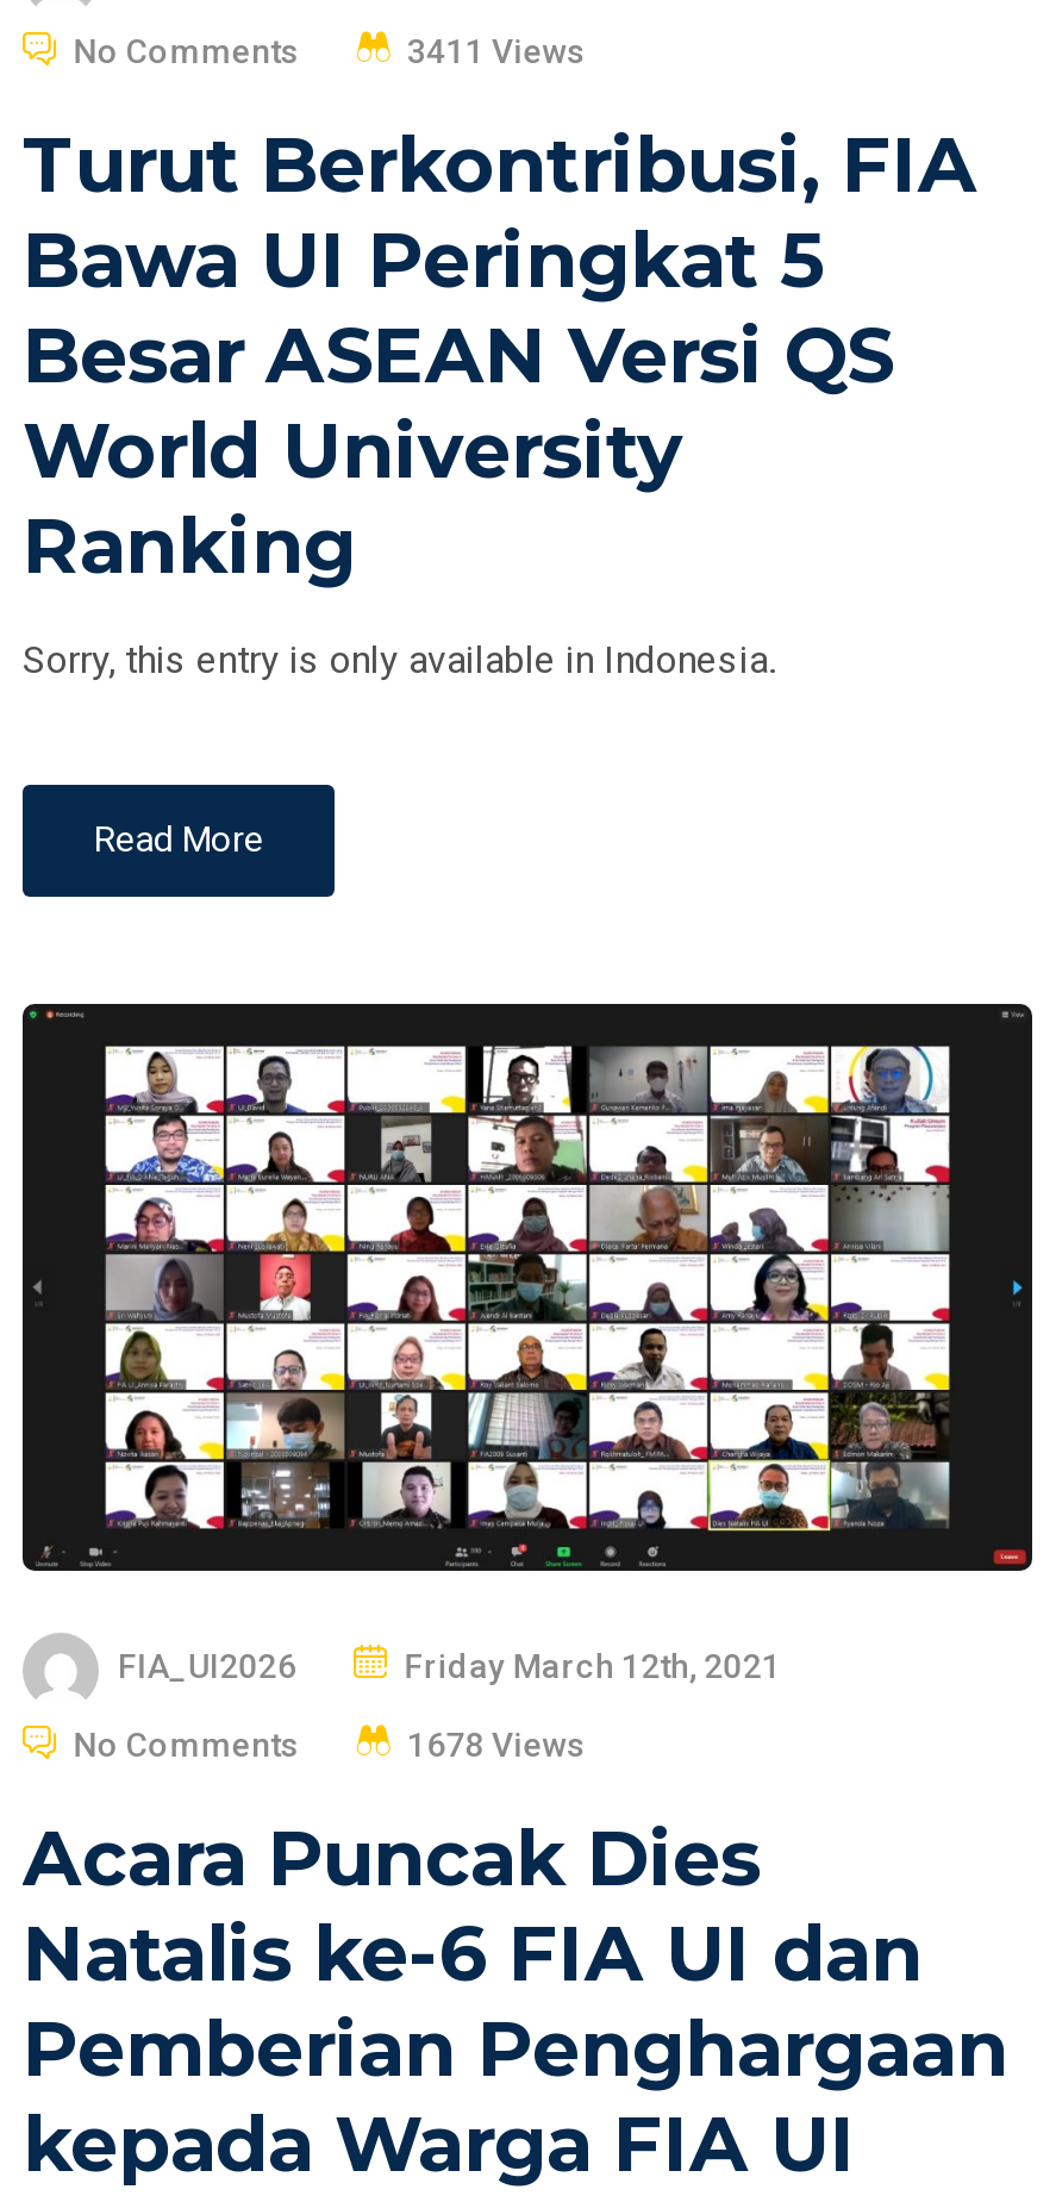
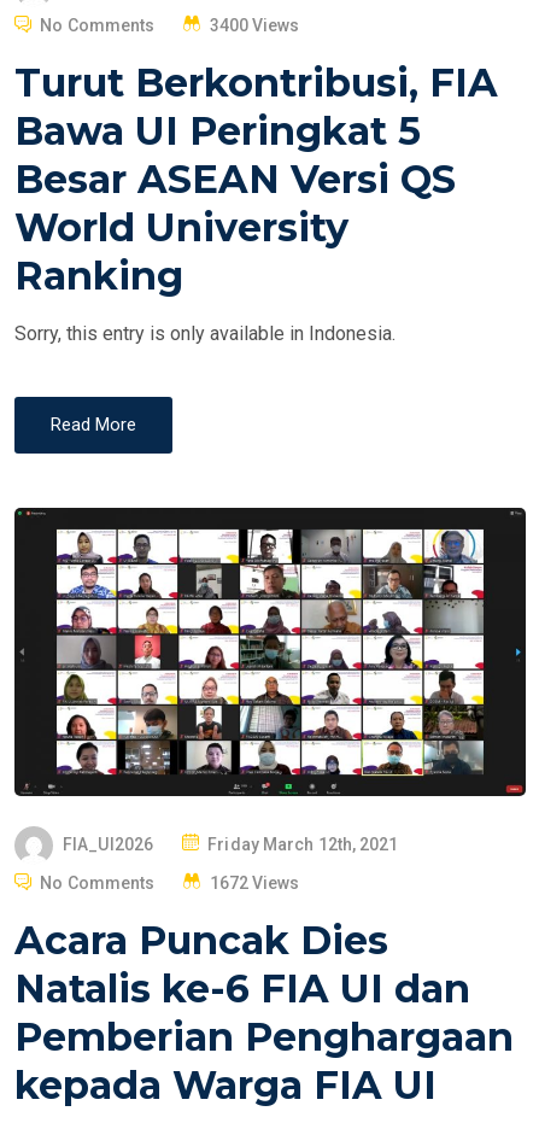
[407,32,586,70] 3411 Views -> [209,16,300,35] 3400 Views
[407,1725,586,1763] 1678 Views -> [209,874,300,893] 1672 Views

